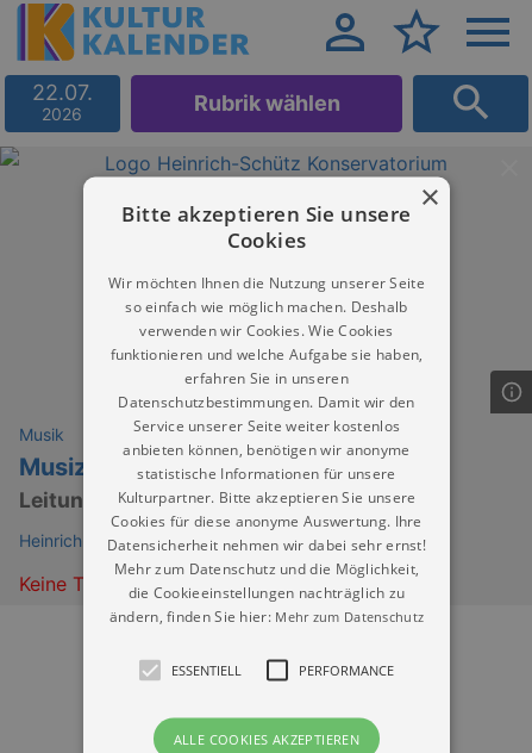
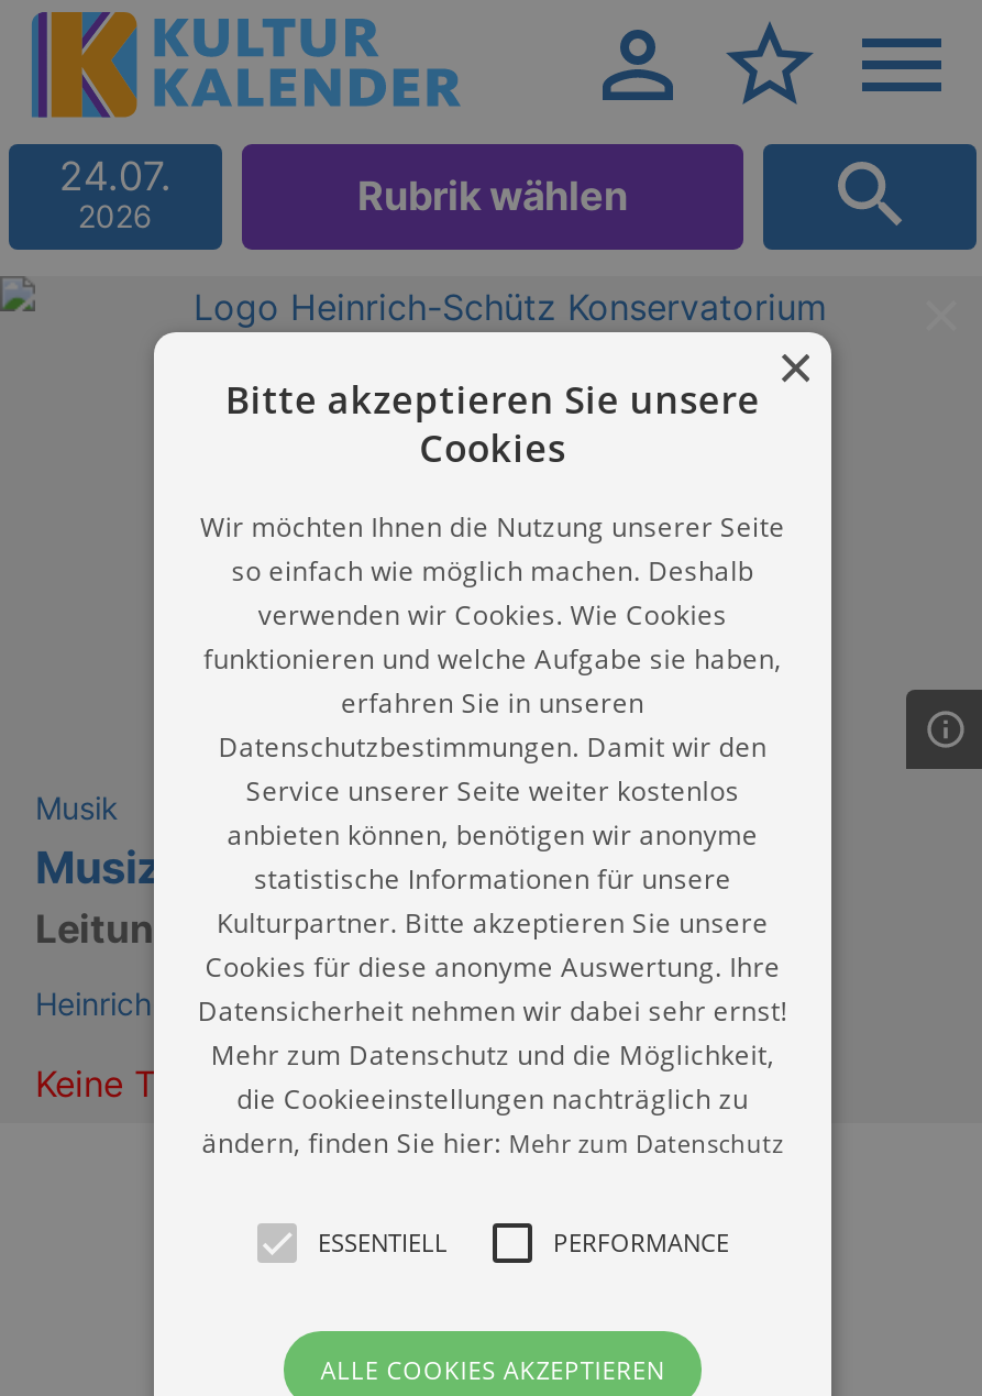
[32,80,93,105] 22.07. -> [59,153,171,199] 24.07.

